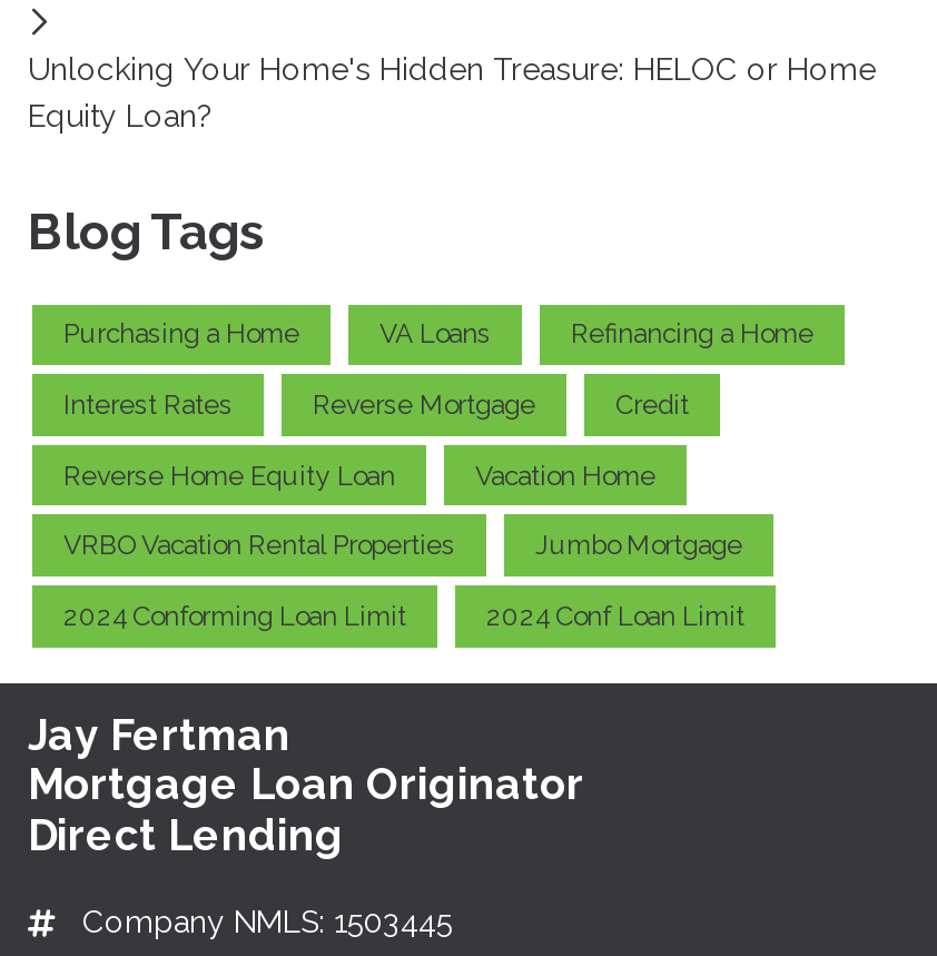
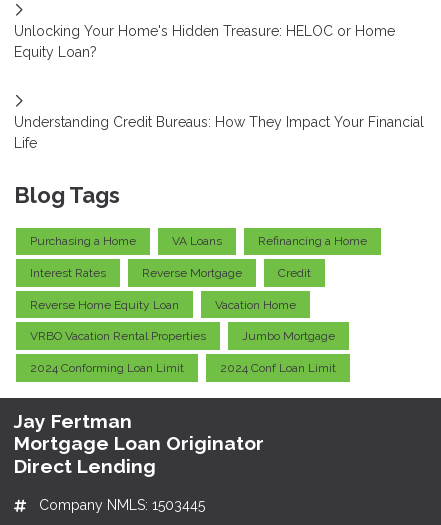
none -> [14,114,424,151] Understanding Credit Bureaus: How They Impact Your Financial | Life

